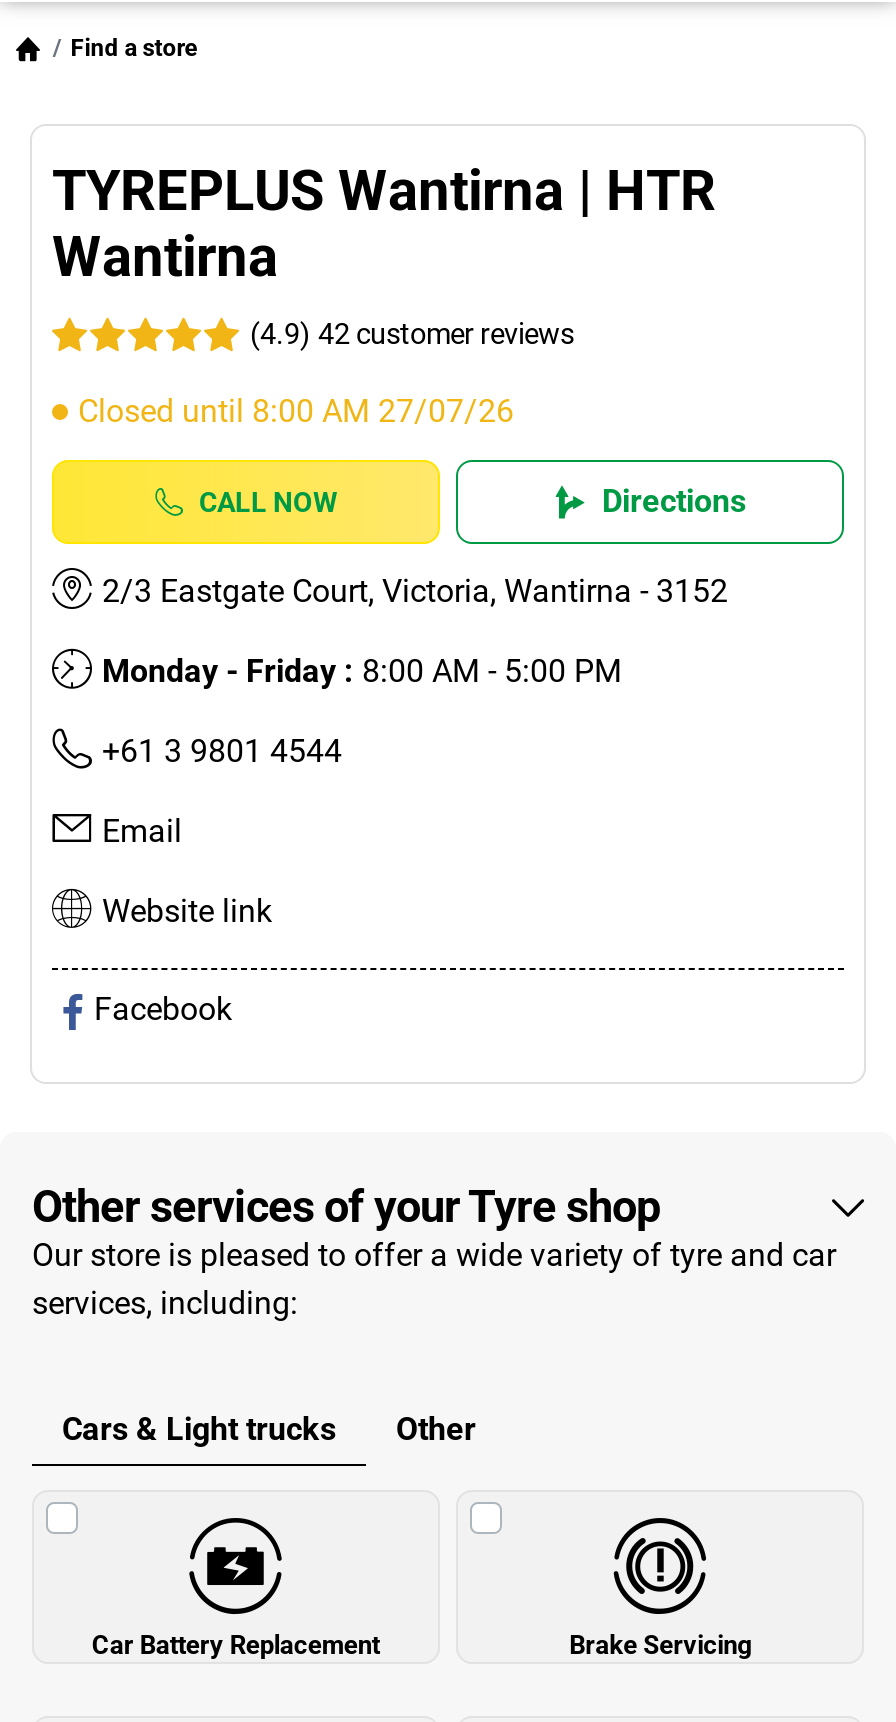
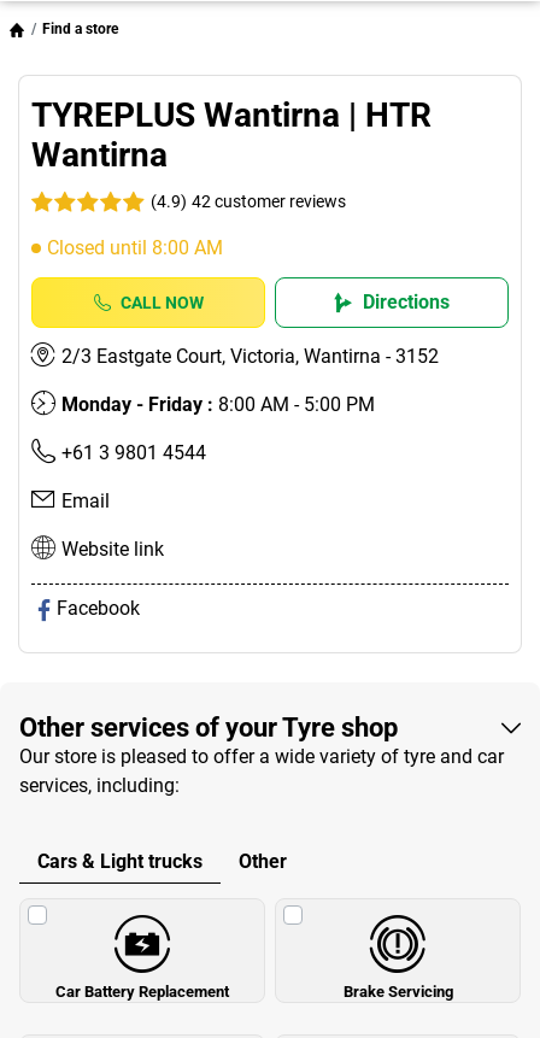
[78,392,514,430] Closed until 8:00 AM 27/07/26 -> [47,236,223,259] Closed until 8:00 AM

